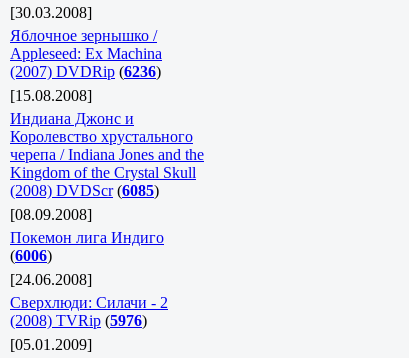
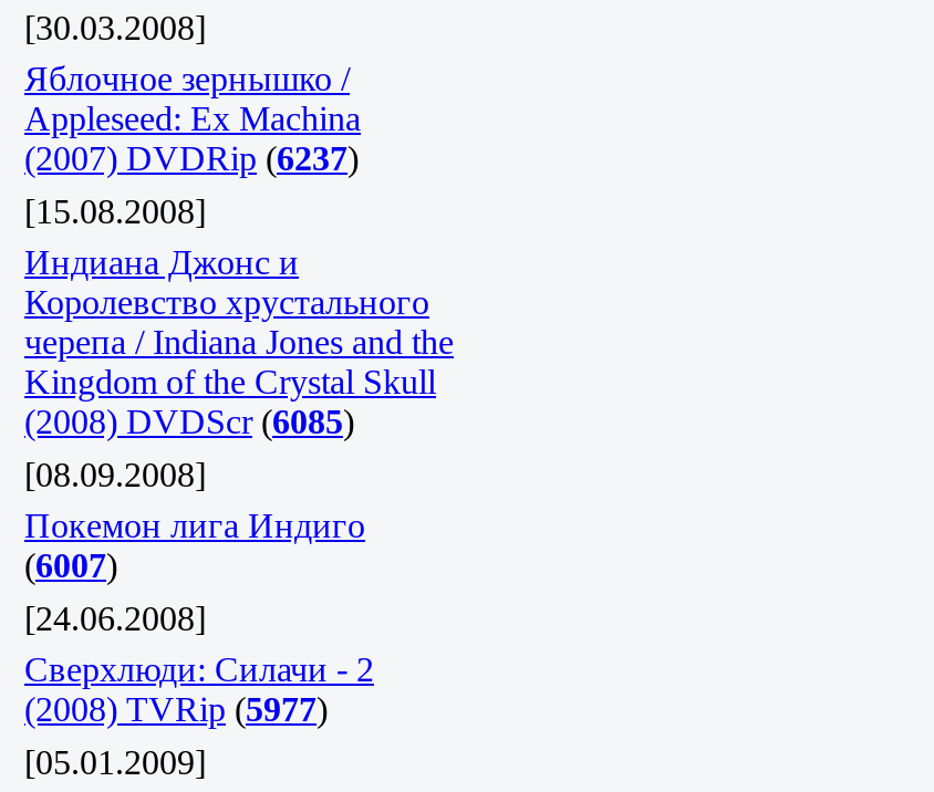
[10,63,161,80] (2007) DVDRip (6236) -> [24,139,359,177] (2007) DVDRip (6237)
[10,247,52,264] (6006) -> [24,546,117,584] (6007)
[10,312,147,329] (2008) TVRip (5976) -> [24,690,328,728] (2008) TVRip (5977)

